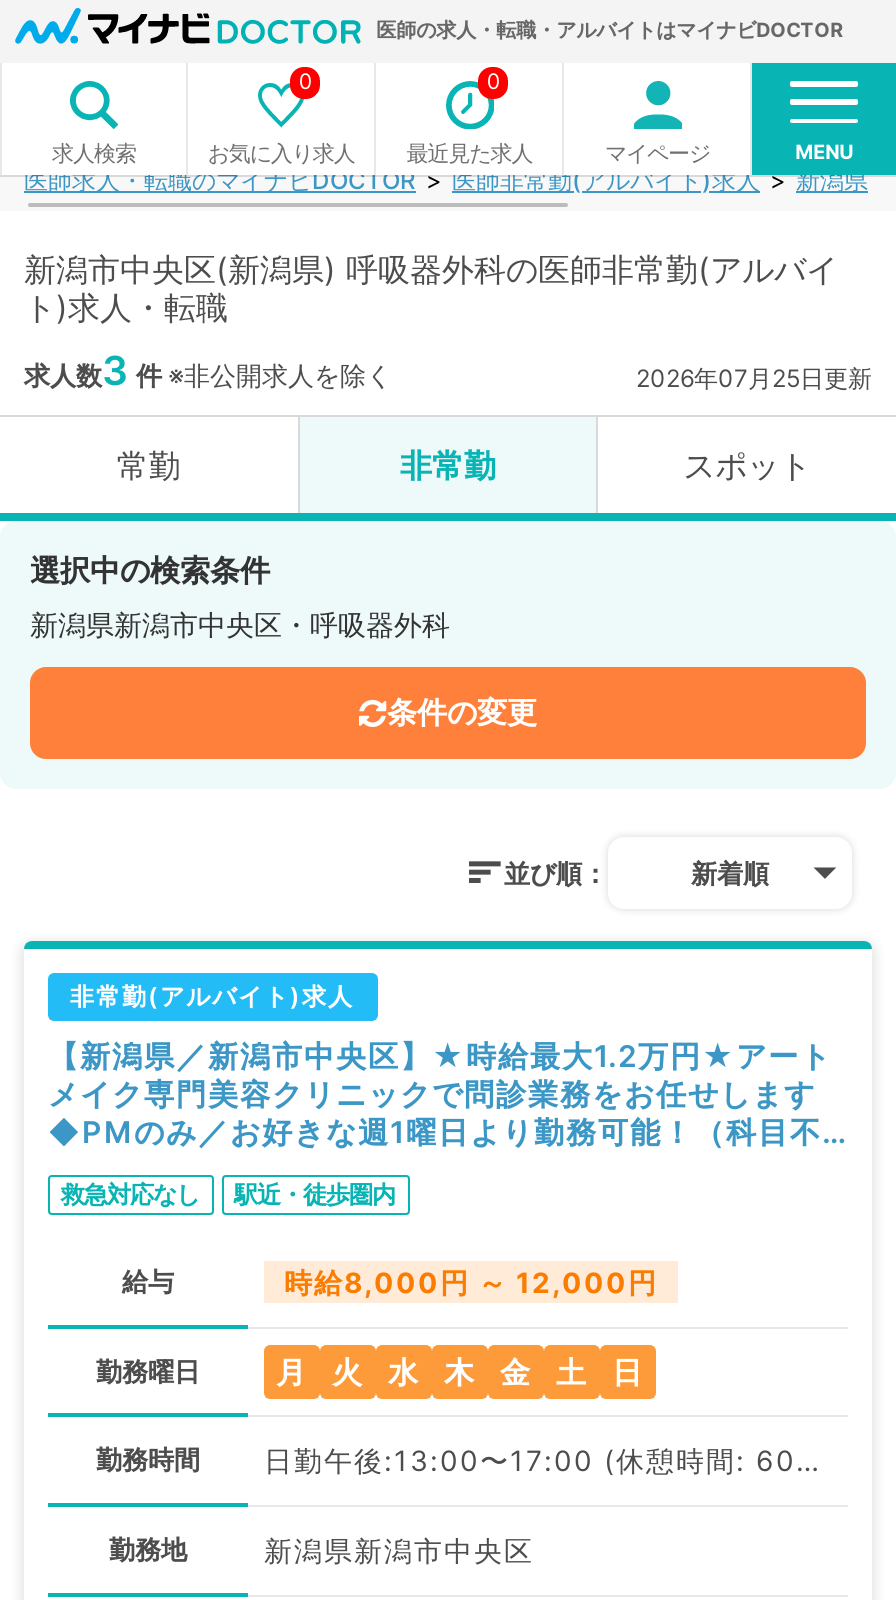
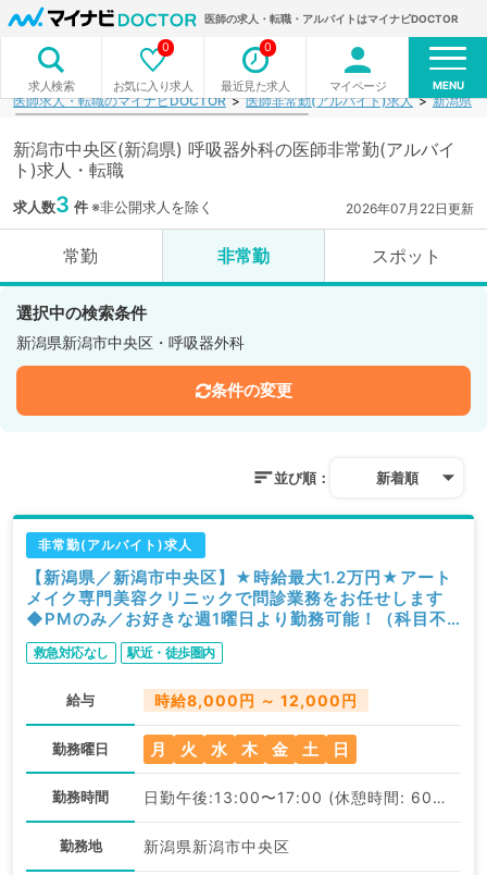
[636,363,872,393] 2026年07月25日更新 -> [346,200,474,217] 2026年07月22日更新

